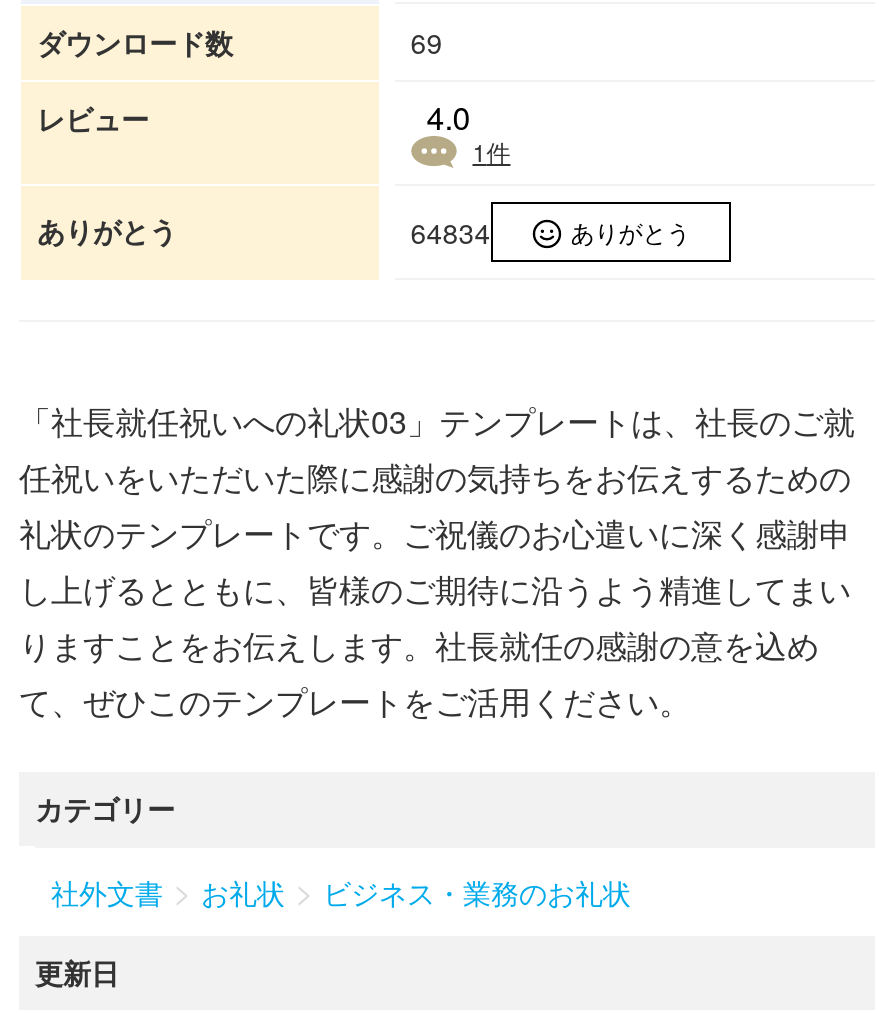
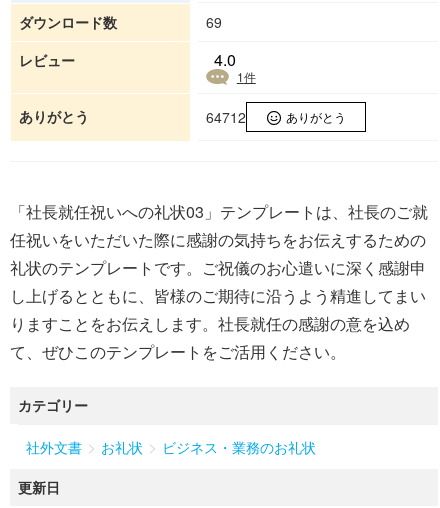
[411,212,491,252] 64834 -> [206,107,246,127] 64712

